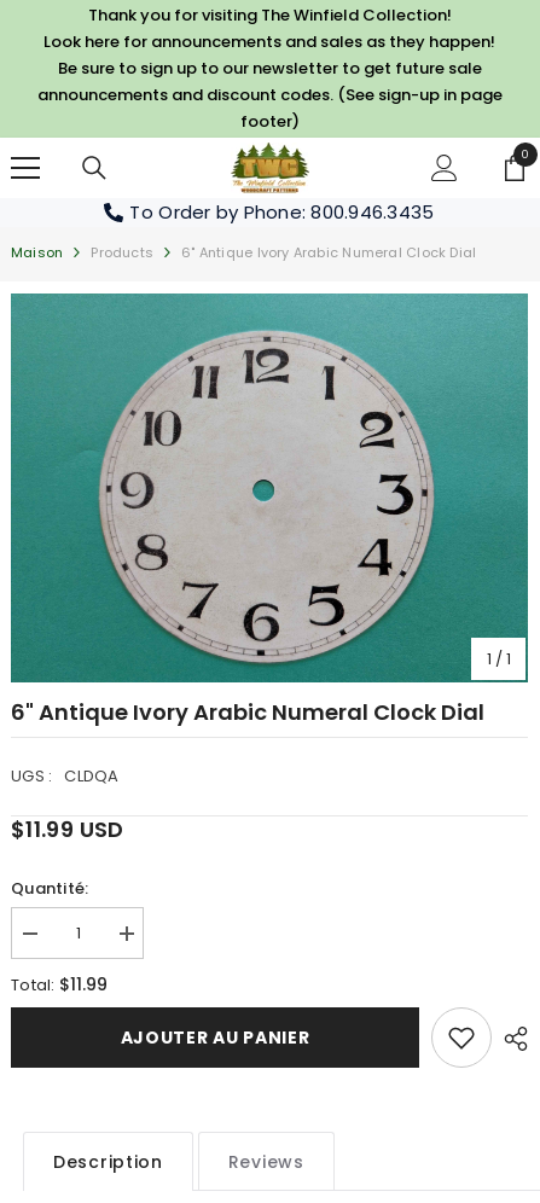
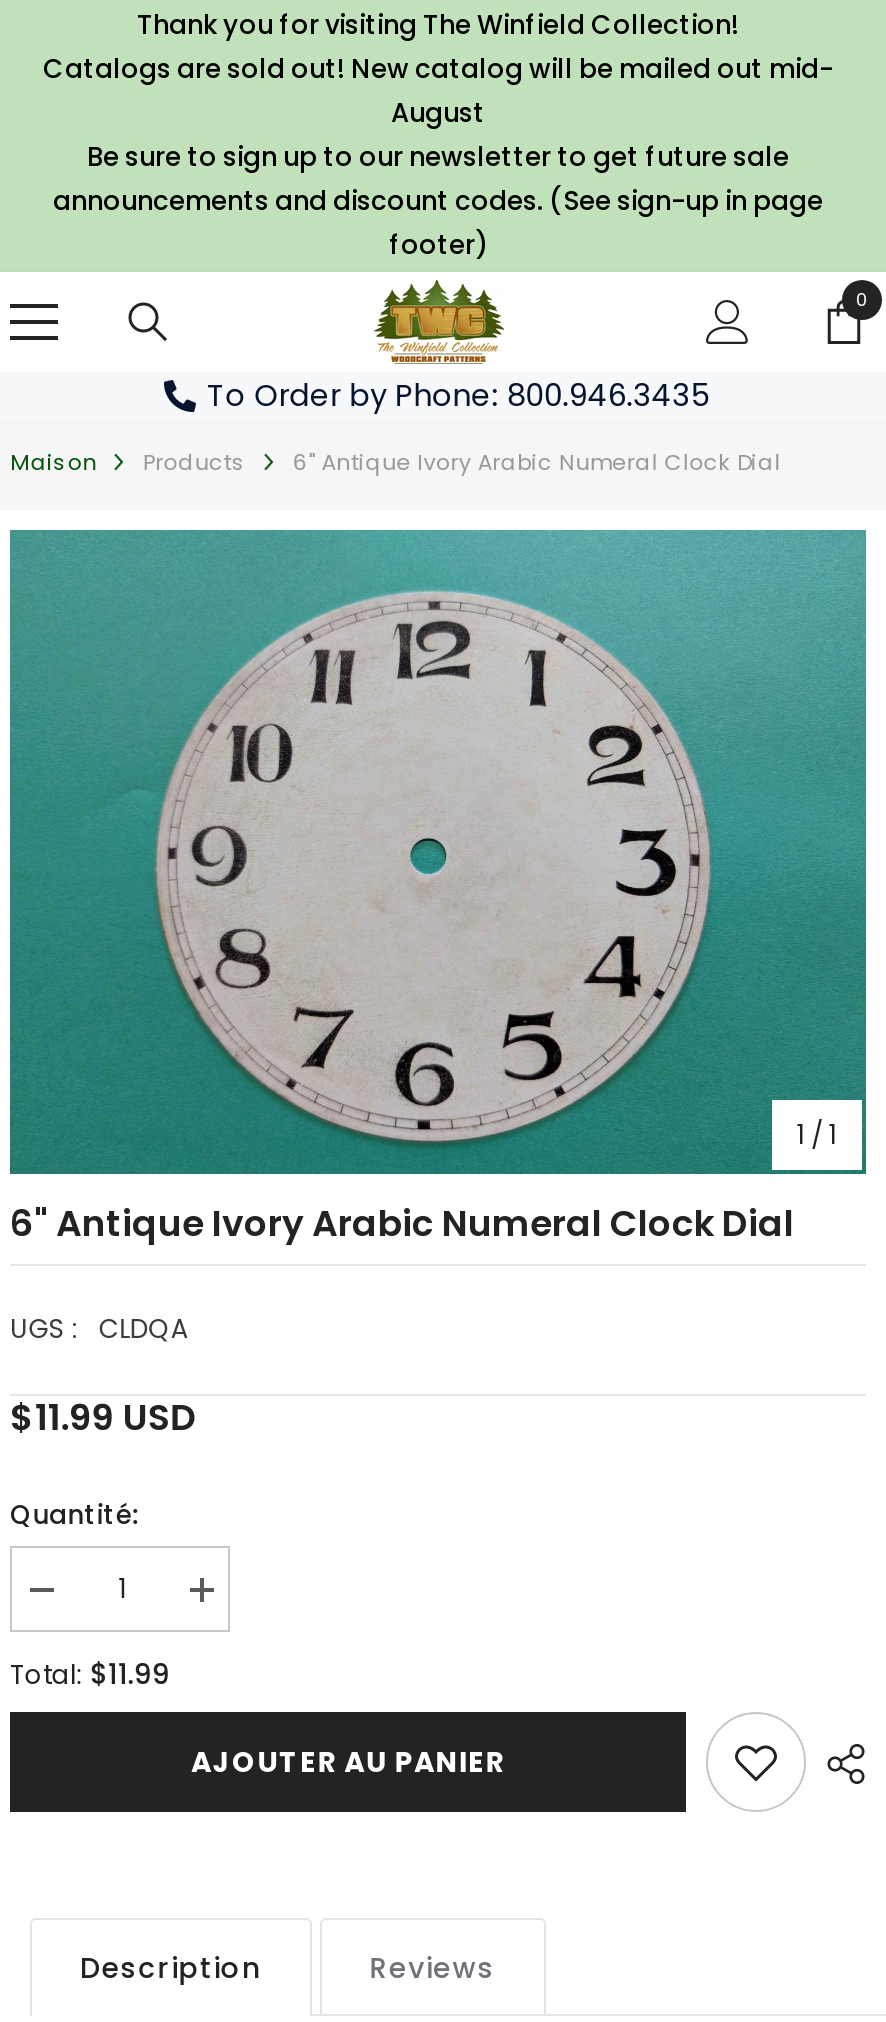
[43,30,495,53] Look here for announcements and sales as they happen! -> [43,50,833,132] Catalogs are sold out! New catalog will be mailed out mid- | August

